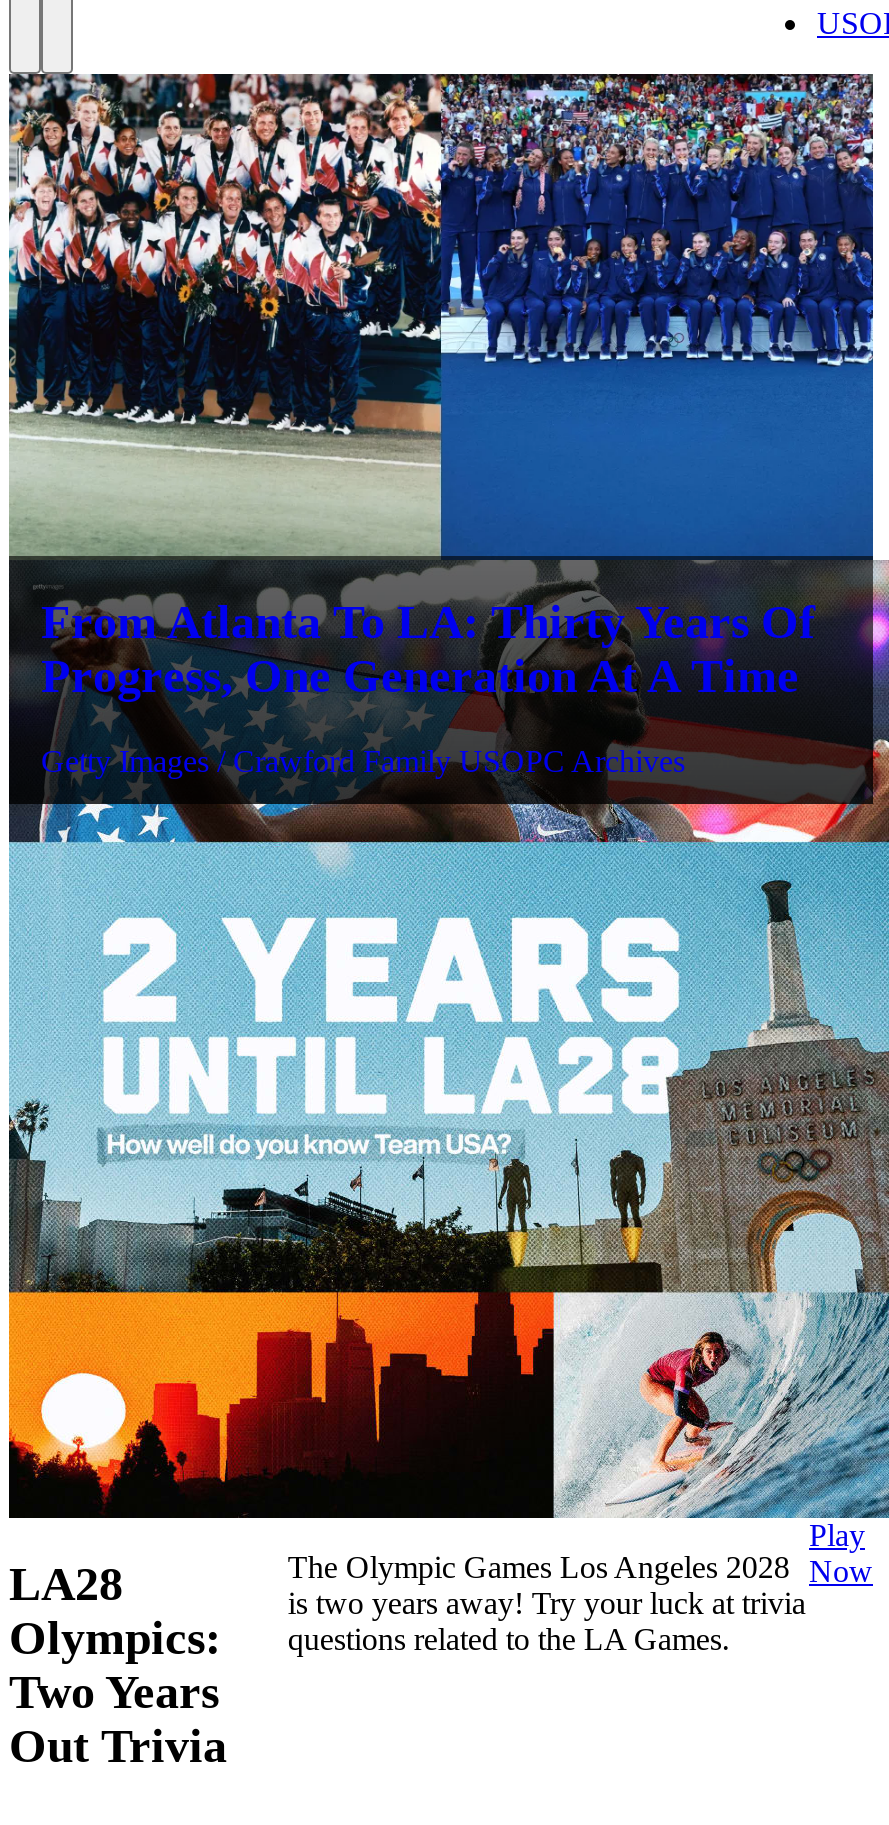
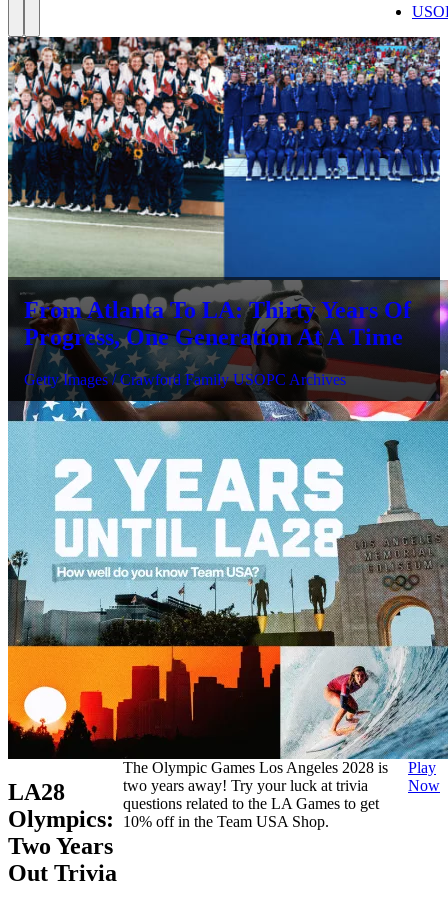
[288,1551,806,1657] The Olympic Games Los Angeles 2028 | is two years away! Try your luck at trivia | questions related to the LA Games. -> [123,759,388,830] The Olympic Games Los Angeles 2028 is | two years away! Try your luck at trivia | questions related to the LA Games to get | 10% off in the Team USA Shop.

